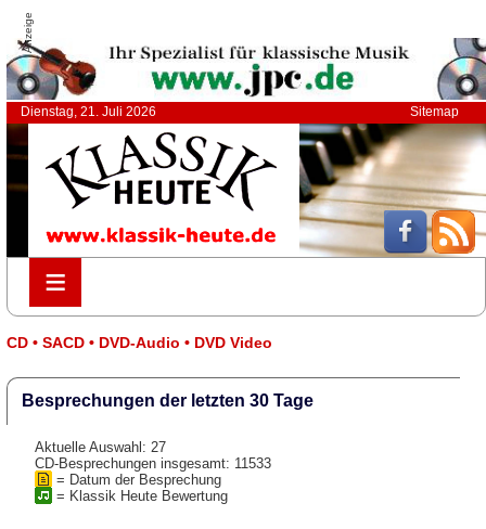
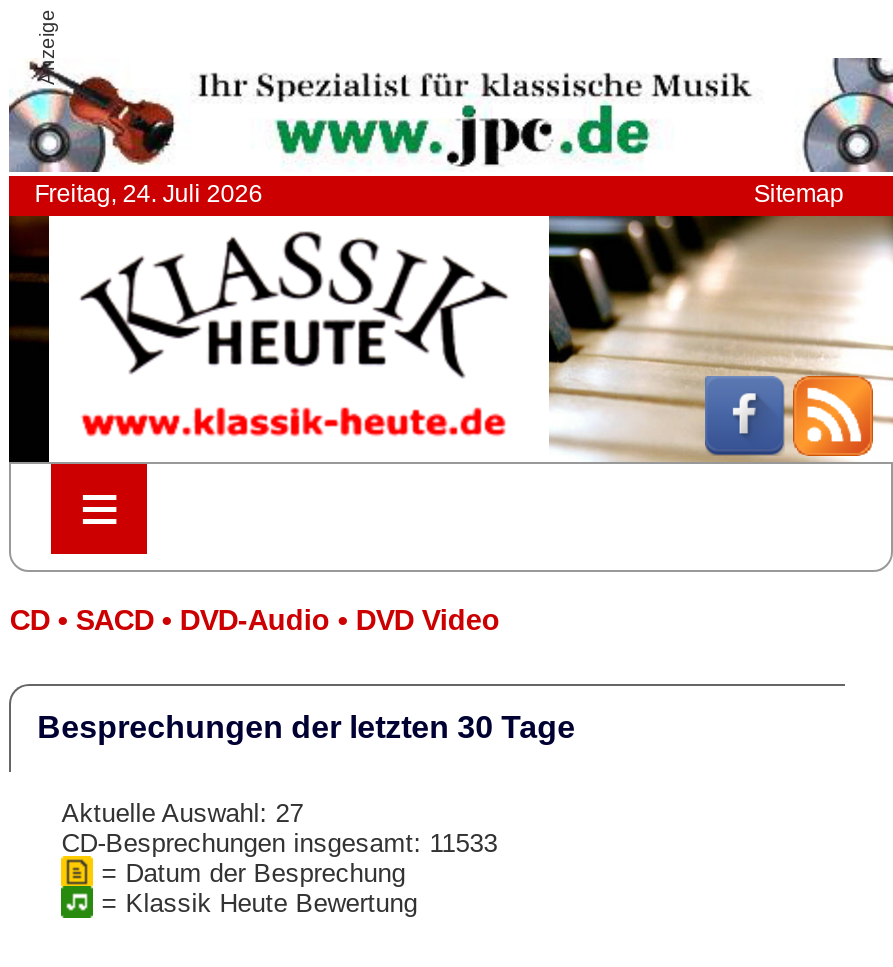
[20,104,156,119] Dienstag, 21. Juli 2026 -> [34,180,262,208] Freitag, 24. Juli 2026

